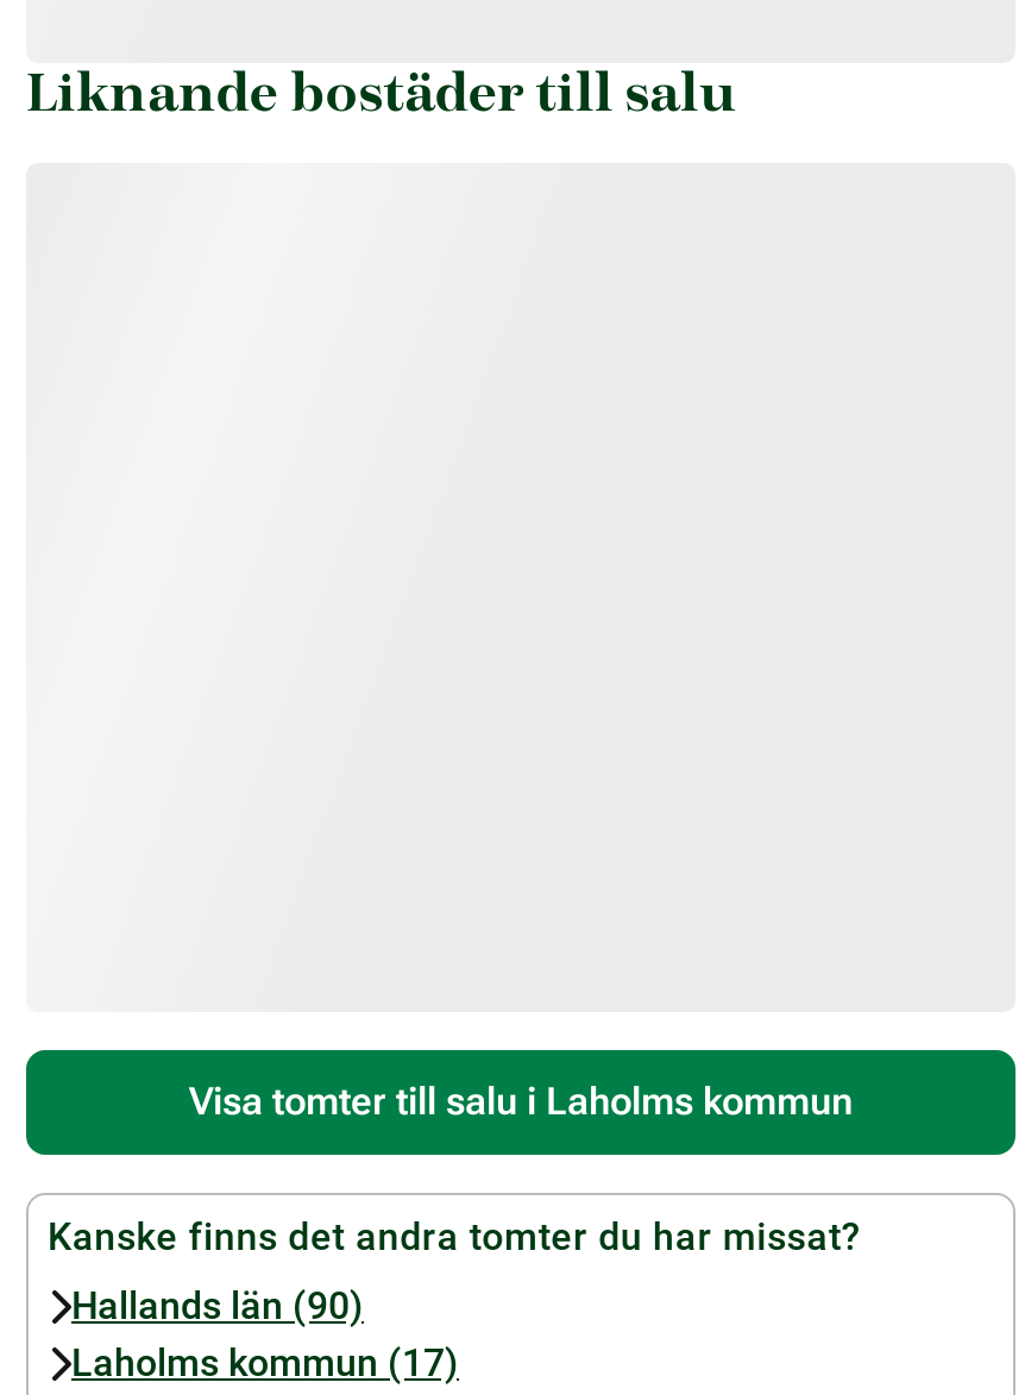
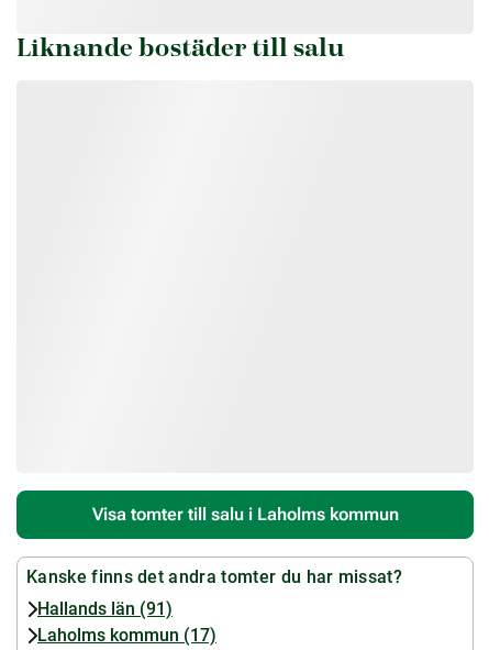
[71,1284,364,1329] Hallands län (90) -> [37,599,173,620] Hallands län (91)

